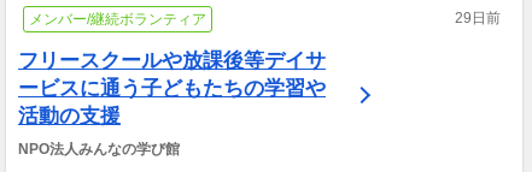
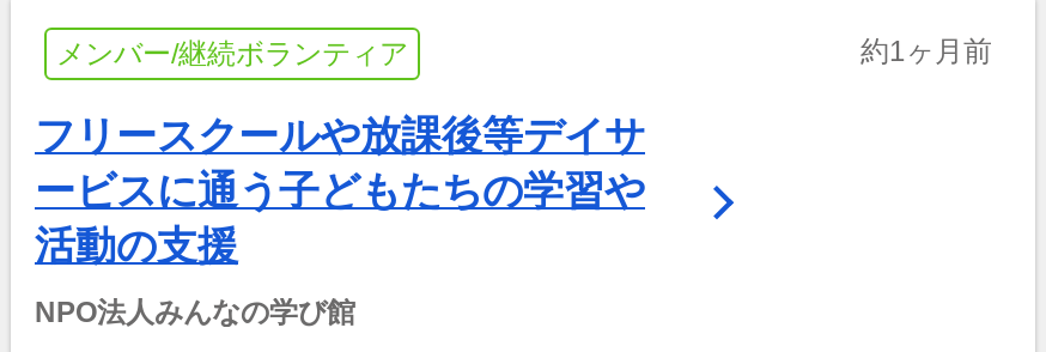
[455,10,501,26] 29日前 -> [860,34,992,67] 約1ヶ月前

